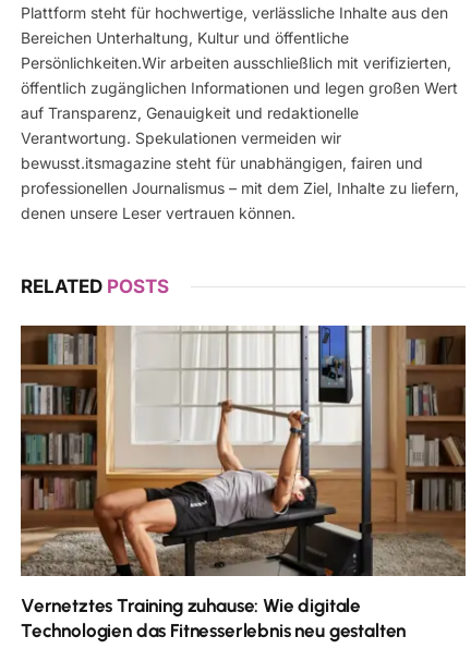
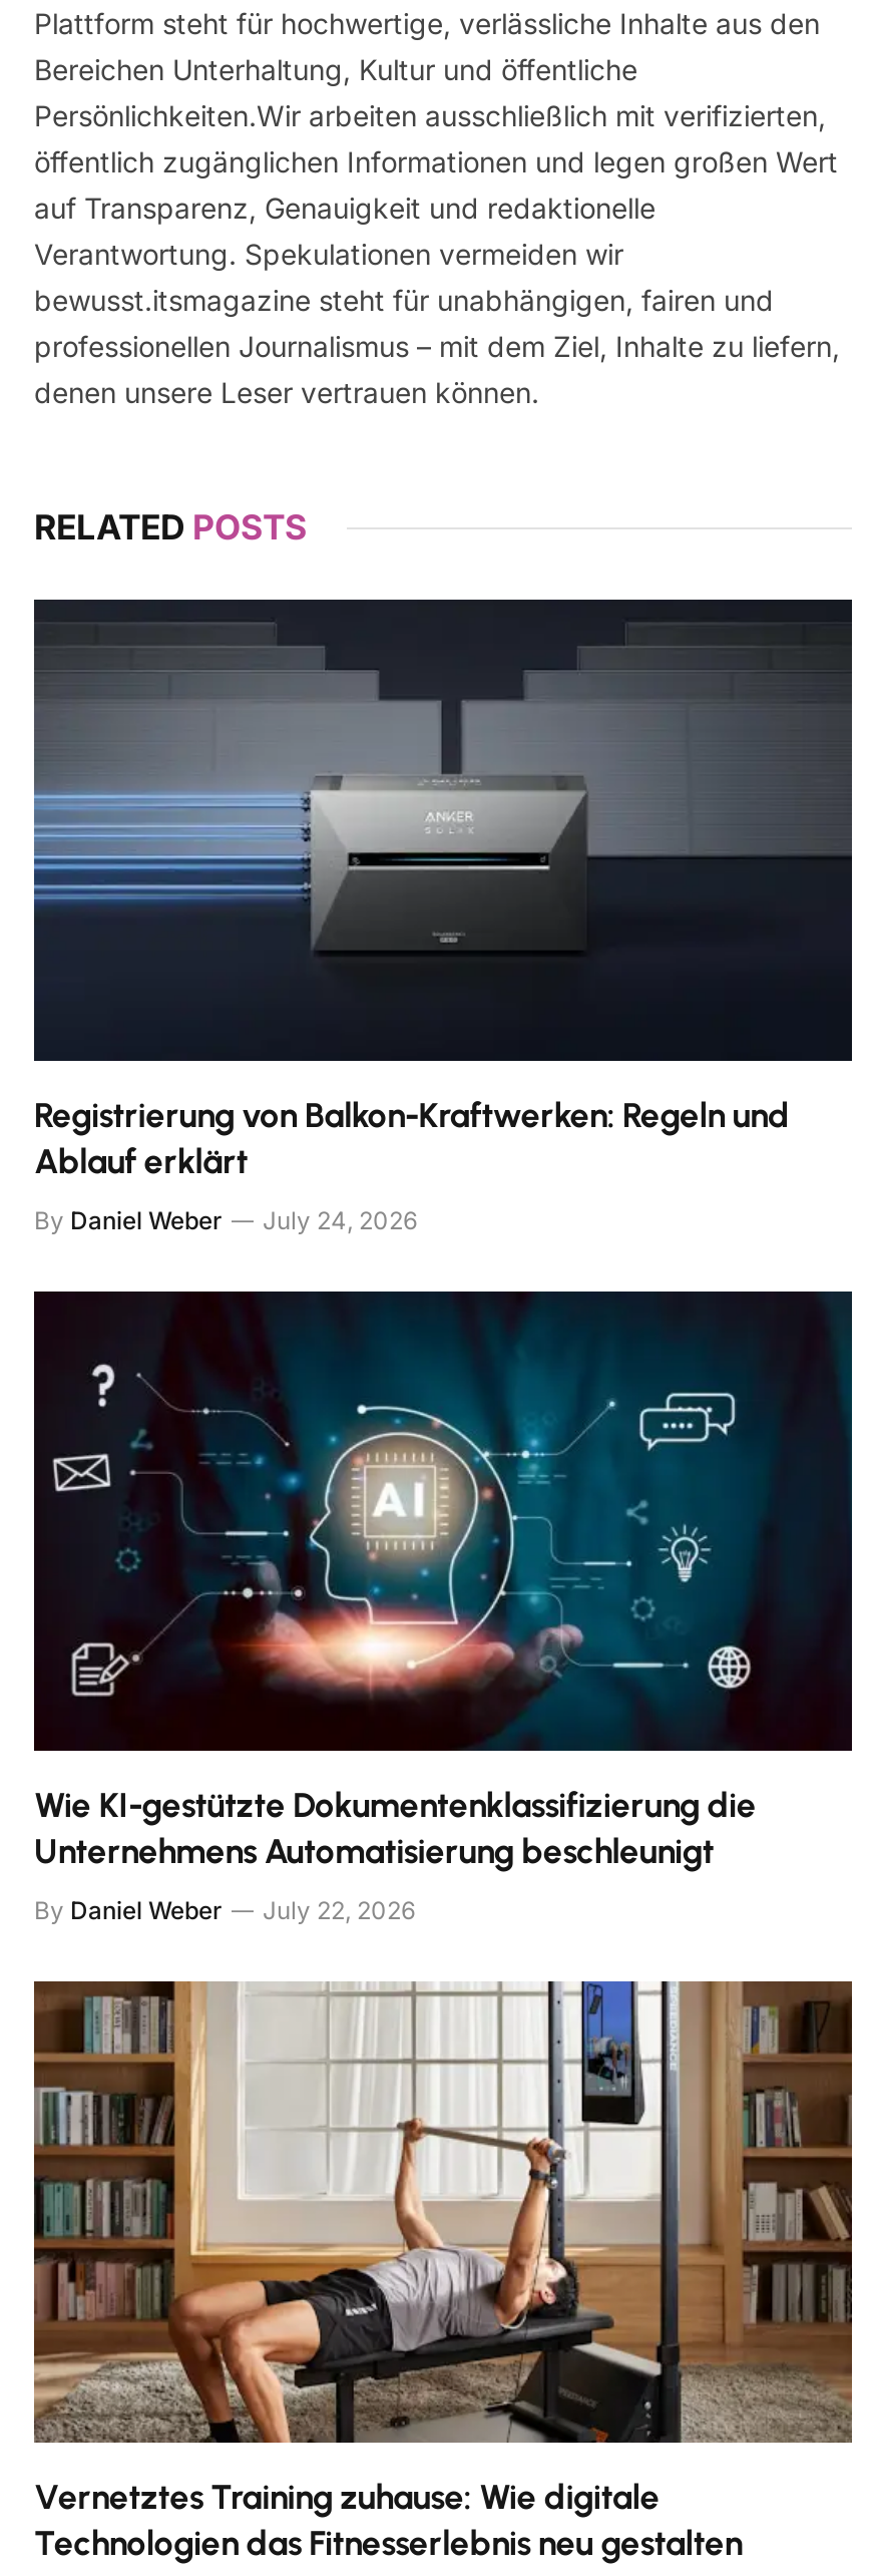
none -> [32,598,854,1235] [image] | Registrierung von Balkon-Kraftwerken: Regeln und | Ablauf erklärt | By Daniel Weber | July 24, 2026
none -> [32,1290,854,1926] [image] | Wie KI-gestützte Dokumentenklassifizierung die | Unternehmens Automatisierung beschleunigt | By Daniel Weber | July 22, 2026

